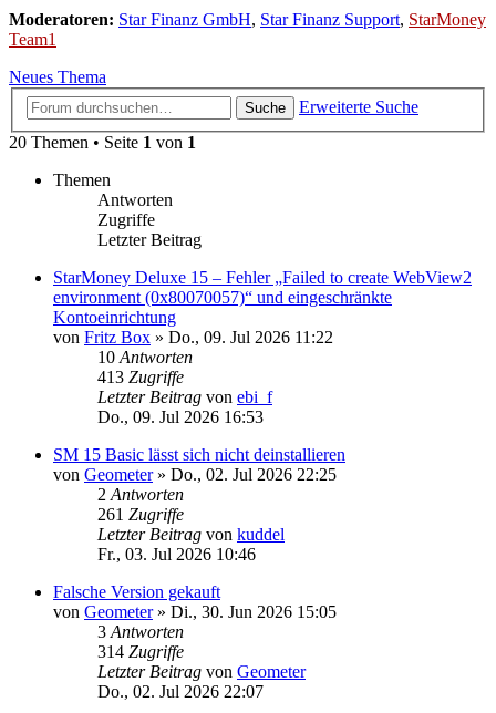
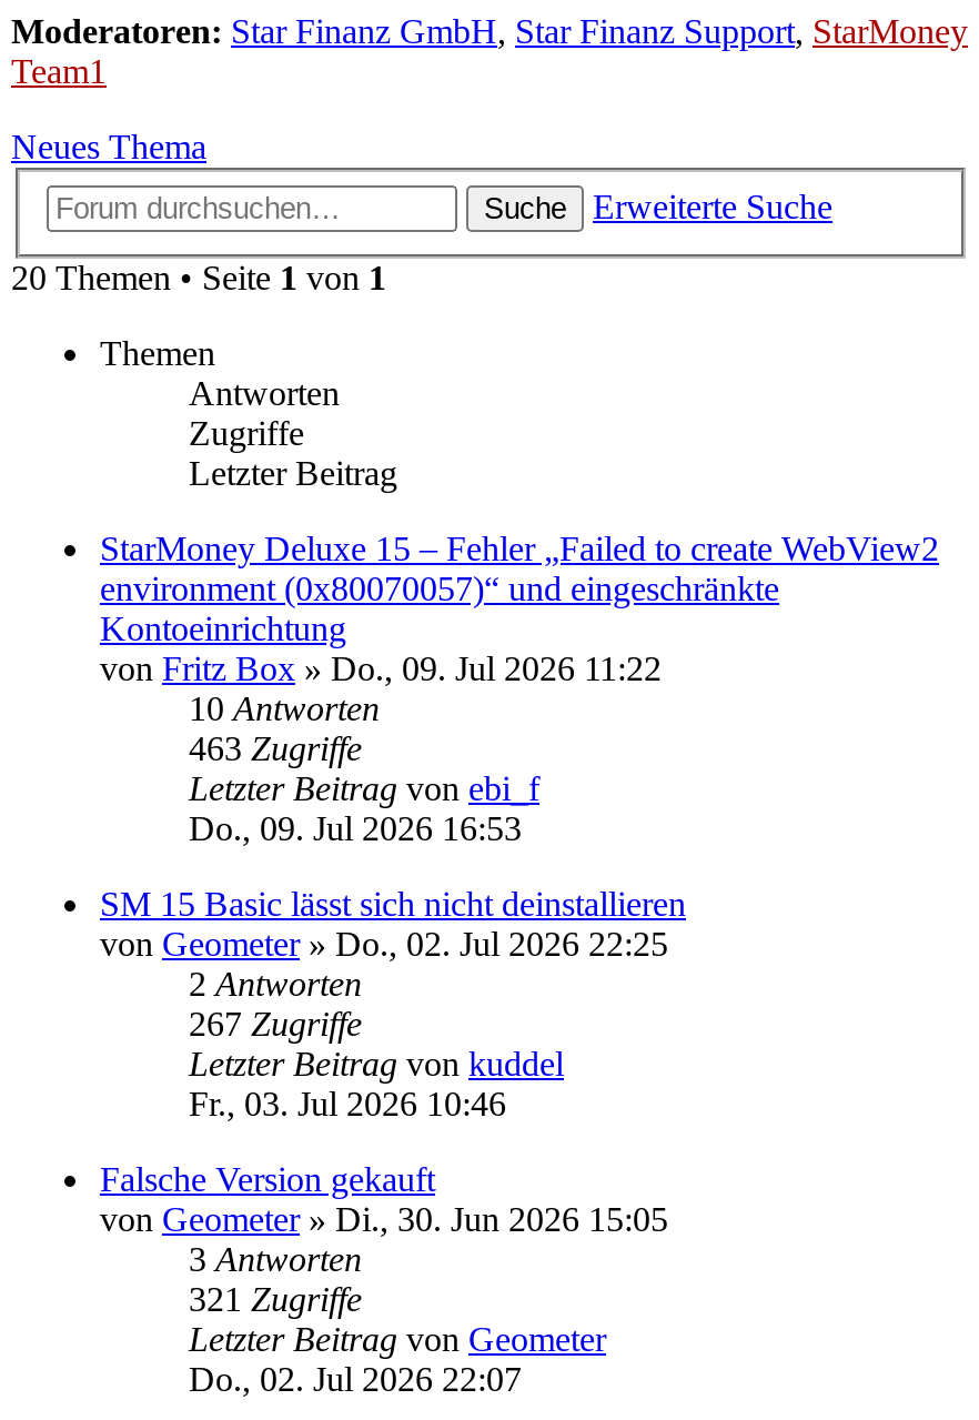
[97,367,184,386] 413 Zugriffe -> [189,729,362,767] 463 Zugriffe
[97,505,184,524] 261 Zugriffe -> [189,1005,362,1042] 267 Zugriffe
[97,642,184,661] 314 Zugriffe -> [189,1280,362,1318] 321 Zugriffe

